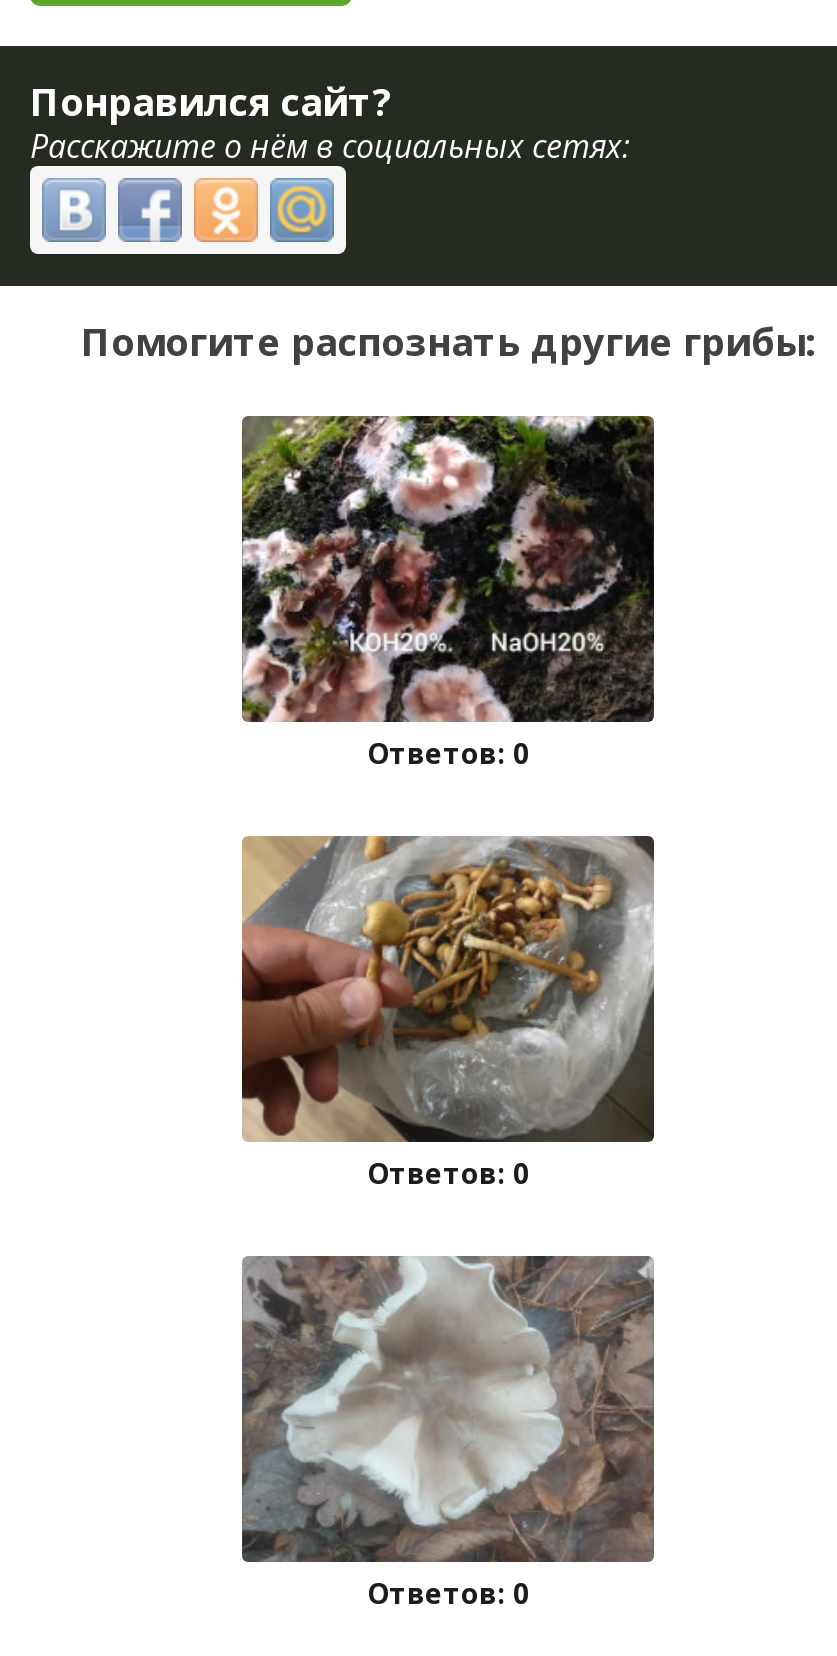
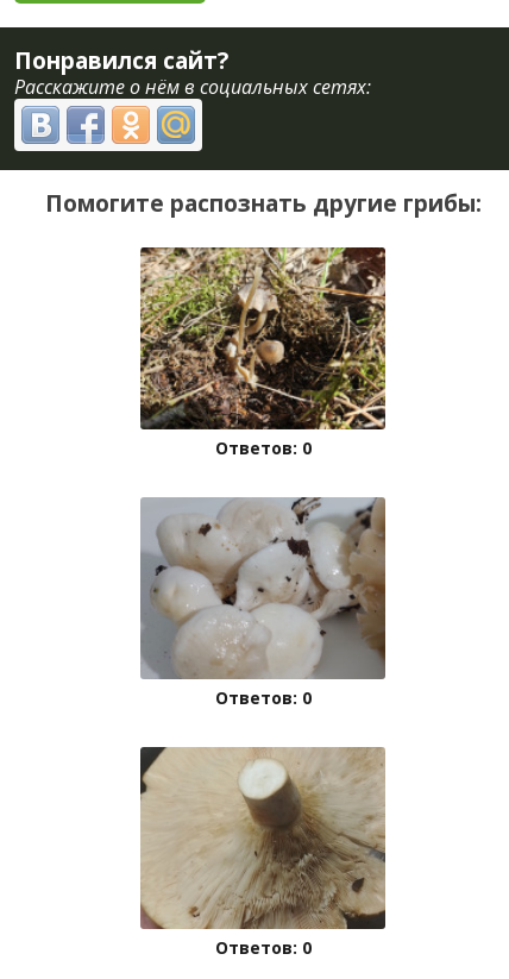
[240,414,656,724] [image] -> [139,246,387,431] [image]
[240,834,654,1142] [image] -> [139,497,385,679] [image]
[242,1256,654,1562] [image] -> [140,747,385,930] [image]

